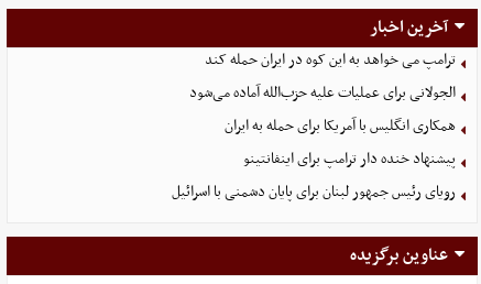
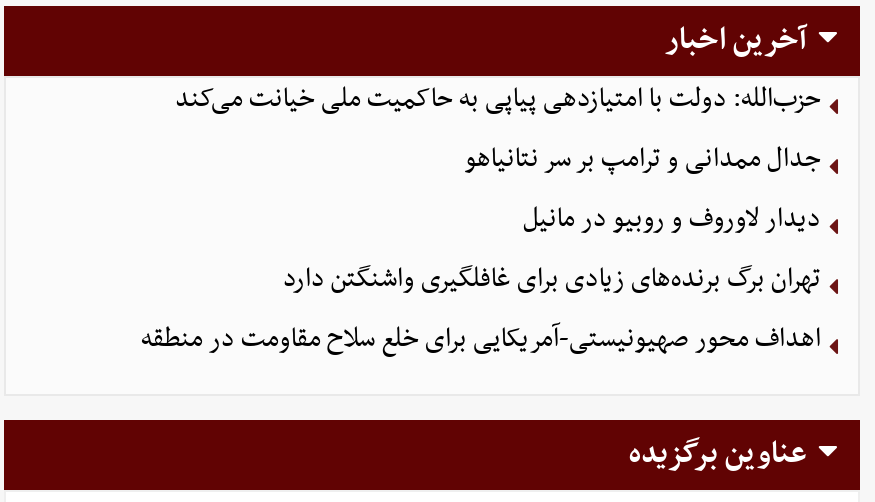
[172,47,456,205] ترامپ می خواهد به این کوه در ایران حمله کند | الجولانی برای عملیات علیه حزب‌الله آماده می‌شود | همکاری انگلیس با آمریکا برای حمله به ایران | پیشنهاد خنده دار ترامپ برای اینفانتینو | رویای رئیس جمهور لبنان برای پایان دشمنی با اسرائیل -> [141,76,821,362] حزب‌الله: دولت با امتیازدهی پیاپی به حاکمیت ملی خیانت می‌کند | جدال ممدانی و ترامپ بر سر نتانیاهو | دیدار لاوروف و روبیو در مانیل | تهران برگ برنده‌های زیادی برای غافلگیری واشنگتن دارد | اهداف محور صهیونیستی-آمریکایی برای خلع سلاح مقاومت در منطقه

